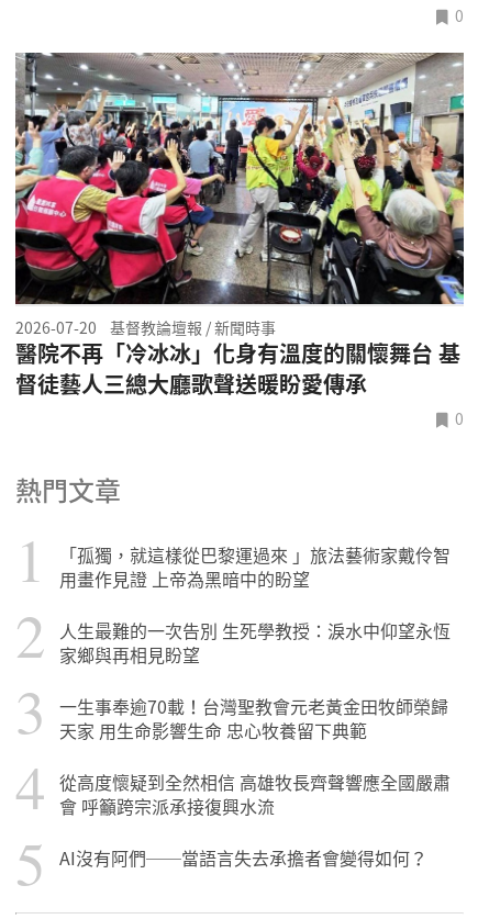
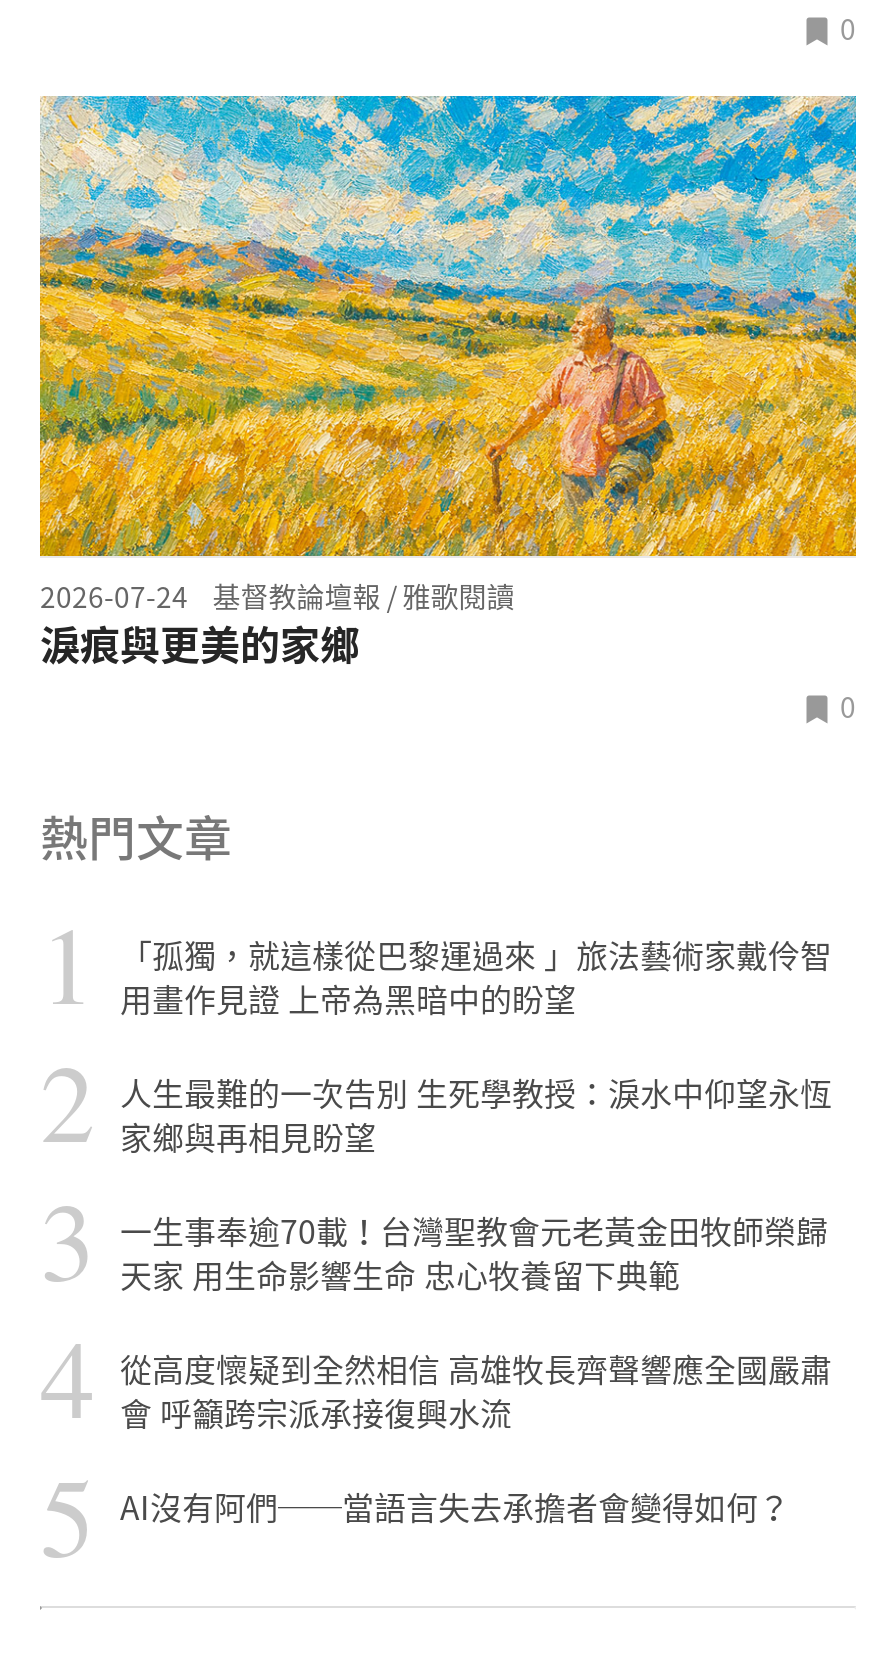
[14,52,465,400] [image] | 2026-07-20 基督教論壇報 / 新聞時事 | 醫院不再「冷冰冰」化身有溫度的關懷舞台 基 | 督徒藝人三總大廳歌聲送暖盼愛傳承 -> [38,94,858,673] [image] | 2026-07-24 基督教論壇報 / 雅歌閱讀 | 淚痕與更美的家鄉

